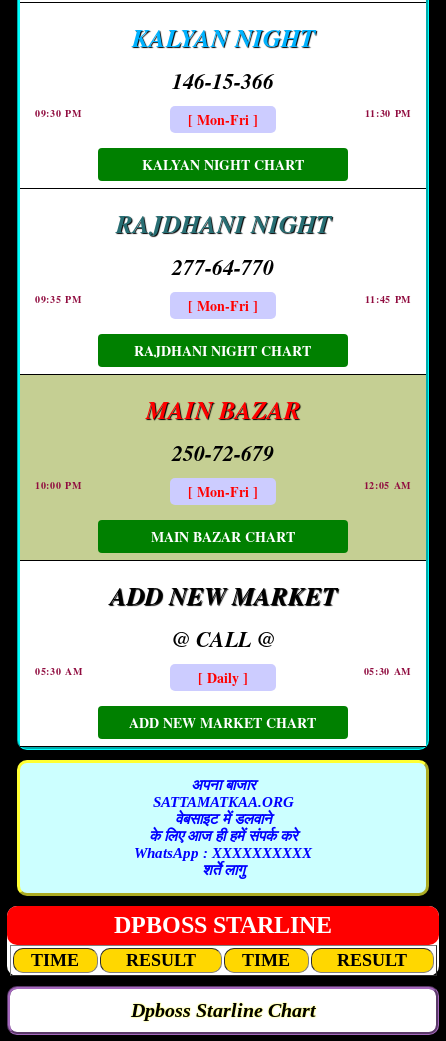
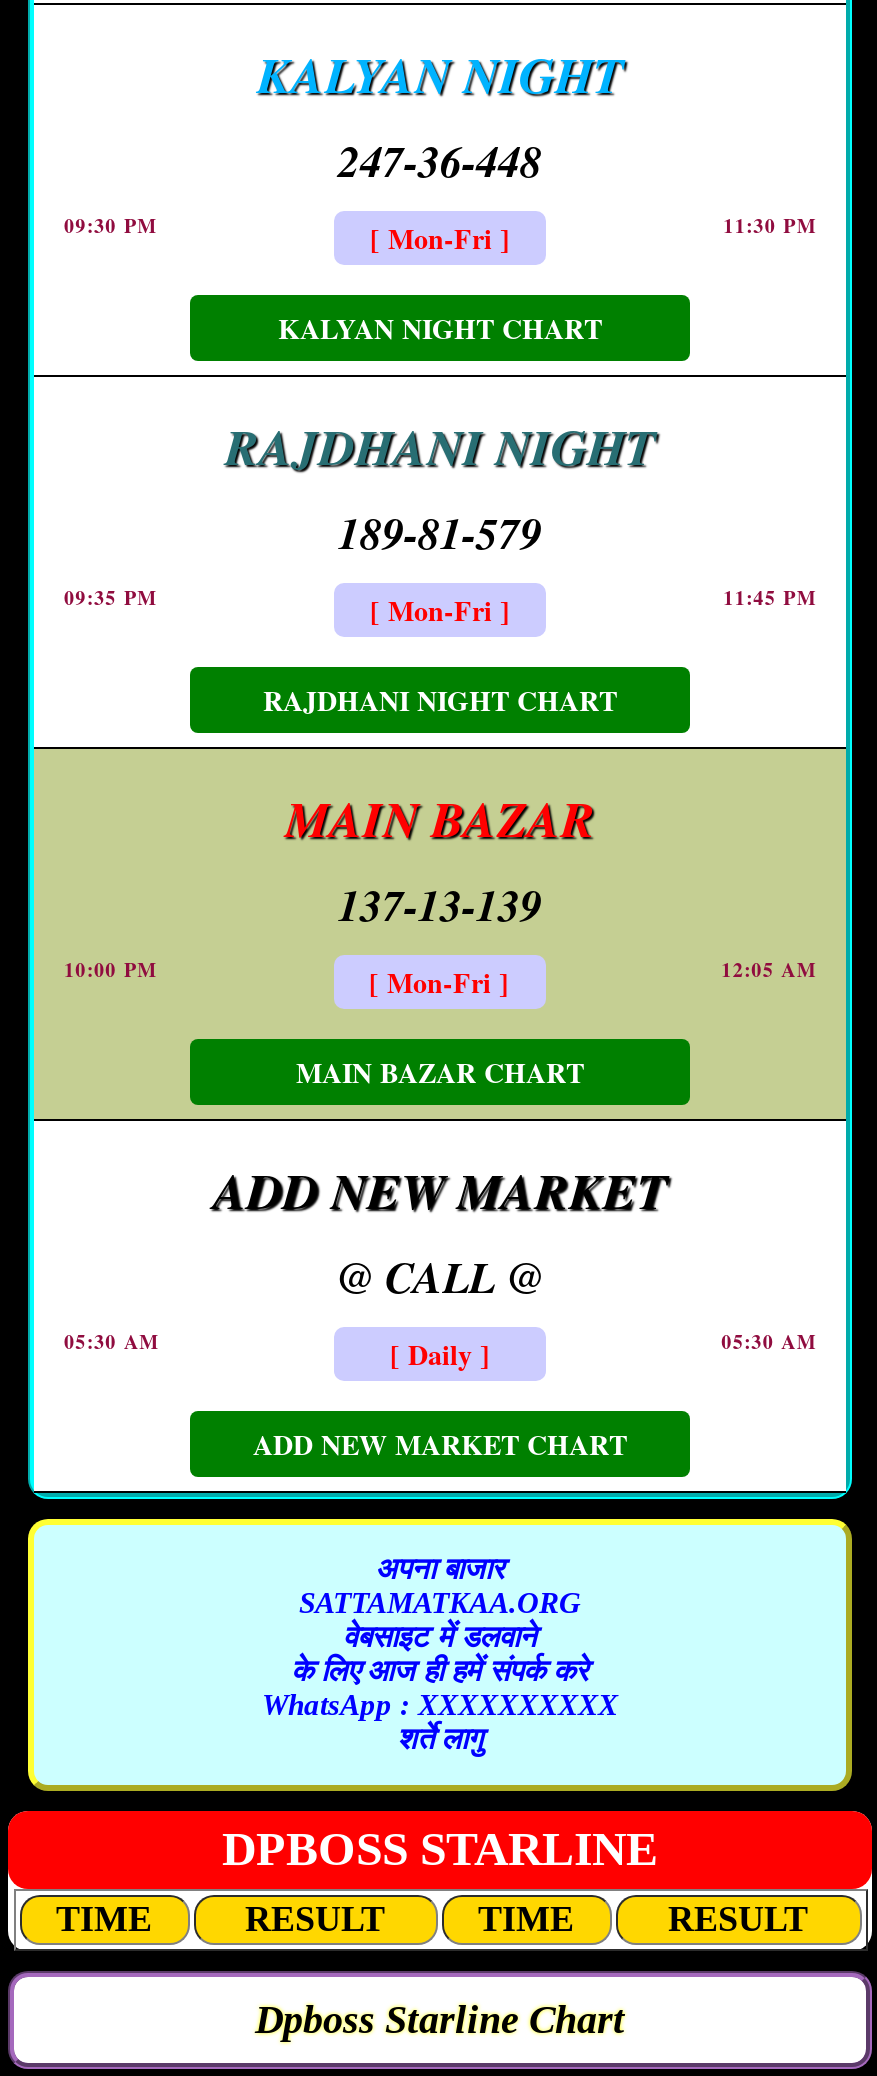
[172,65,274,96] 146-15-366 -> [338,129,542,191] 247-36-448
[172,251,274,282] 277-64-770 -> [338,501,542,563] 189-81-579
[172,437,274,468] 250-72-679 -> [338,873,542,935] 137-13-139

